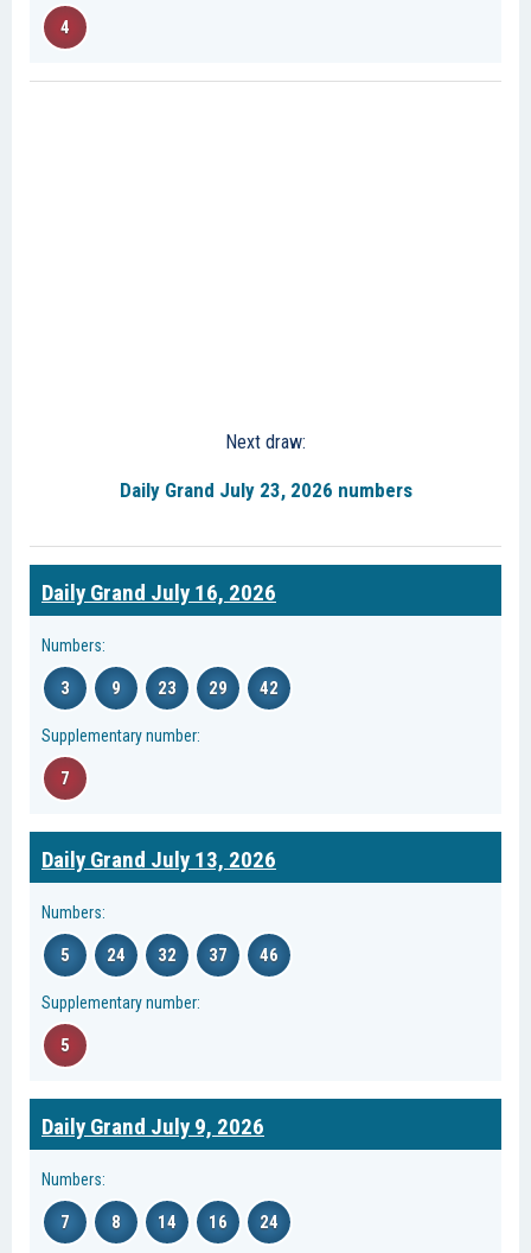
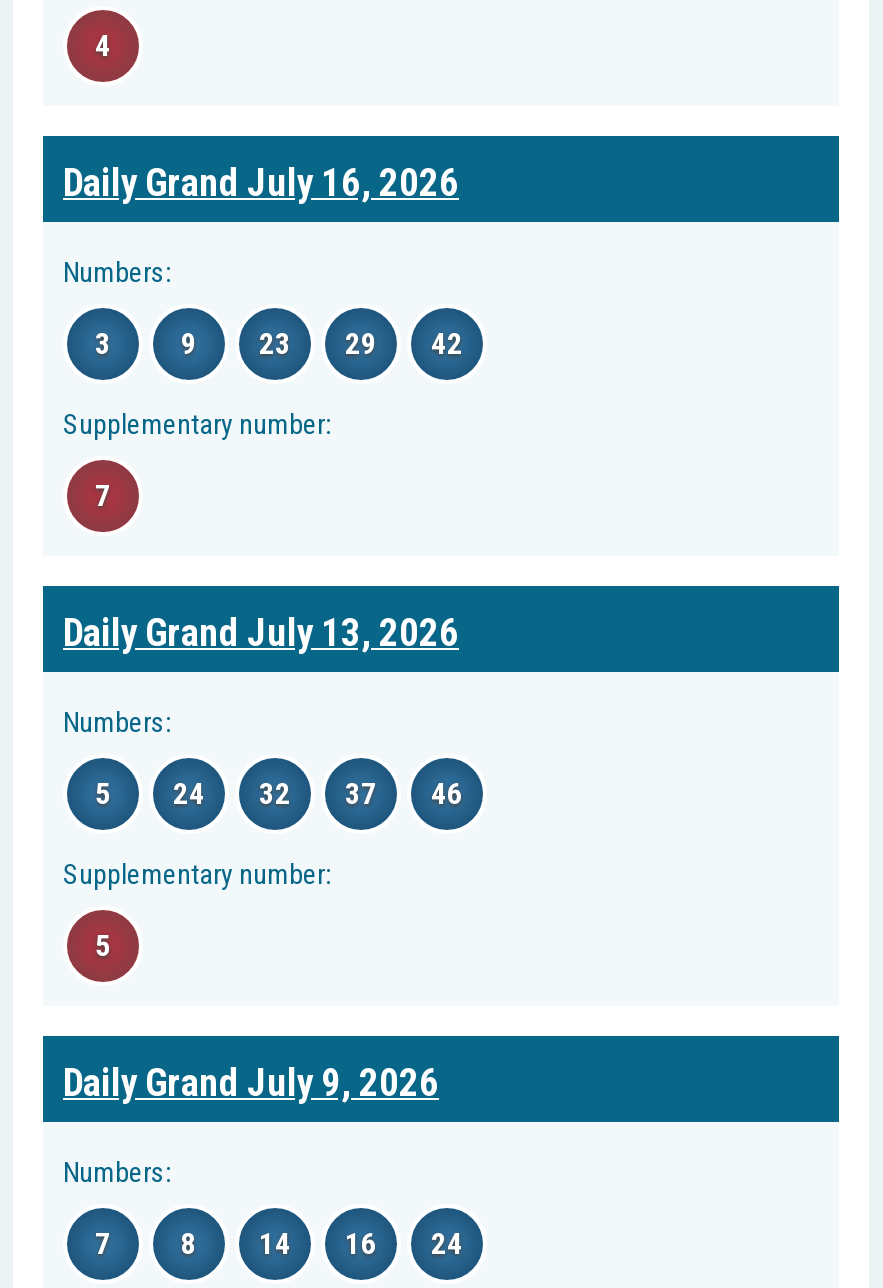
[119,431,412,502] Next draw: | Daily Grand July 23, 2026 numbers -> none

